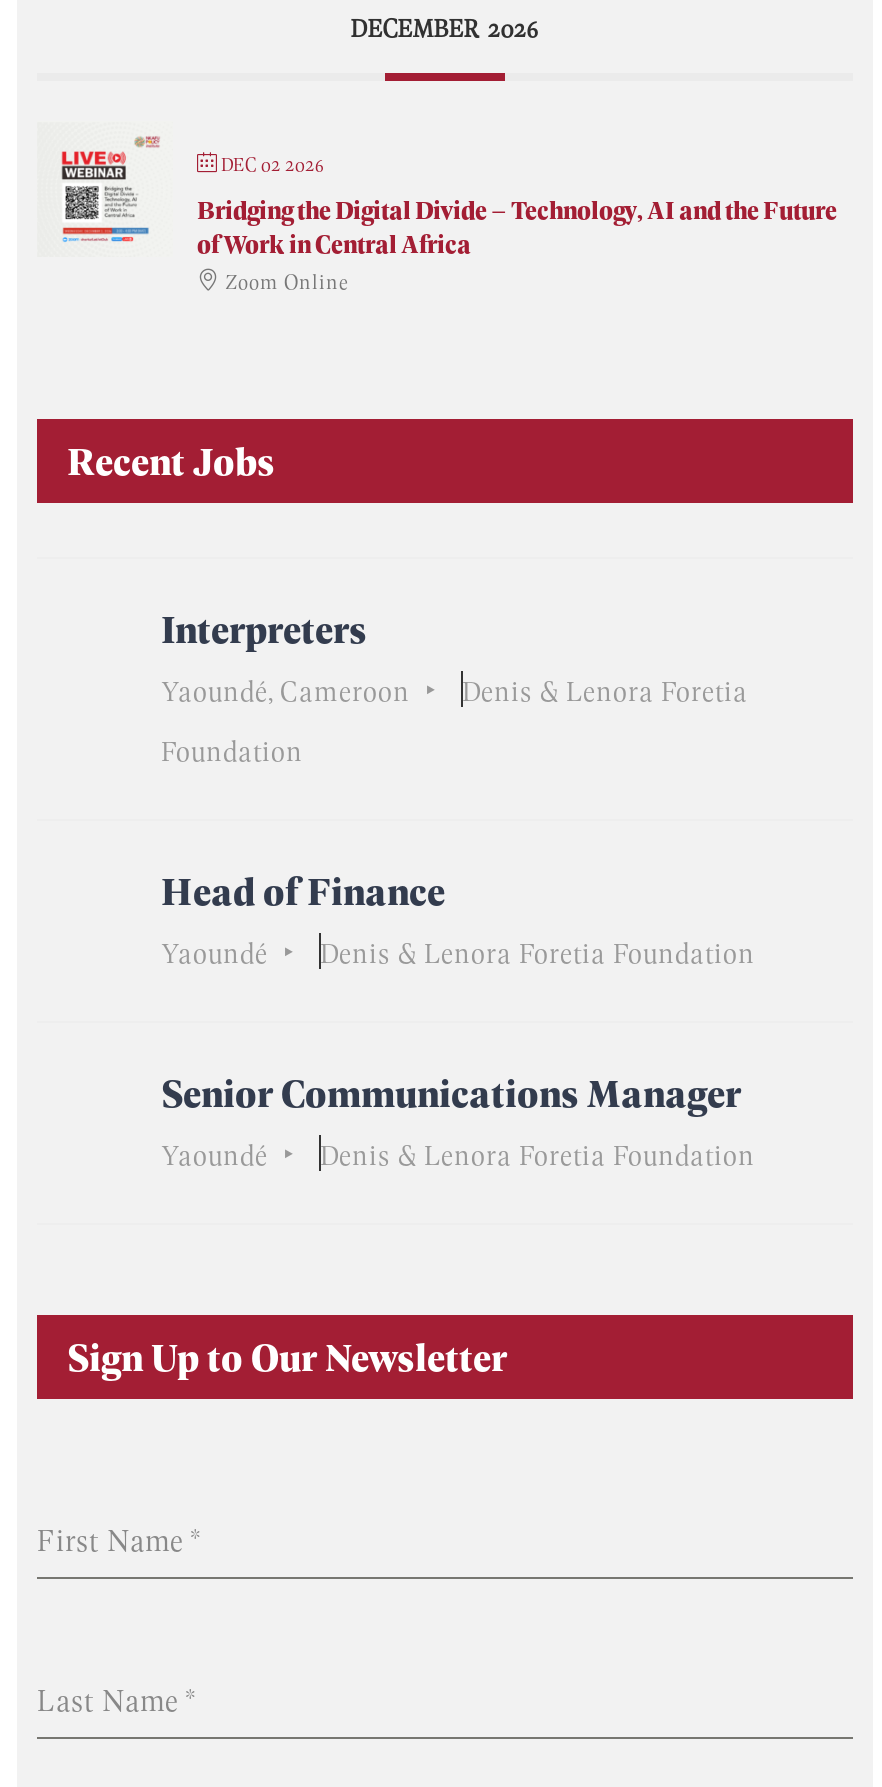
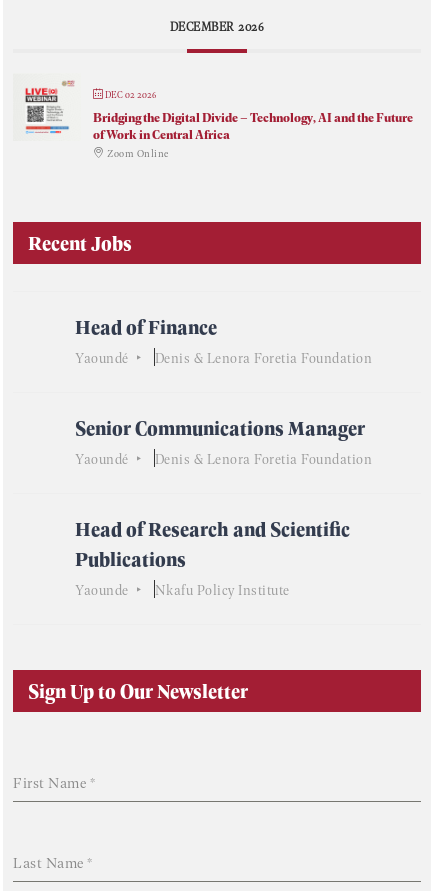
[161,604,748,766] Interpreters | Yaoundé, Cameroon | Denis & Lenora Foretia | Foundation -> none
moved [161,866,755,1170] -> [75,315,372,467]: Head of Finance | Yaoundé | Denis & Lenora Foretia Foundation | Senior Communications Manager | Yaoundé | Denis & Lenora Foretia Foundation
none -> [75,517,350,598] Head of Research and Scientific | Publications | Yaounde | Nkafu Policy Institute

